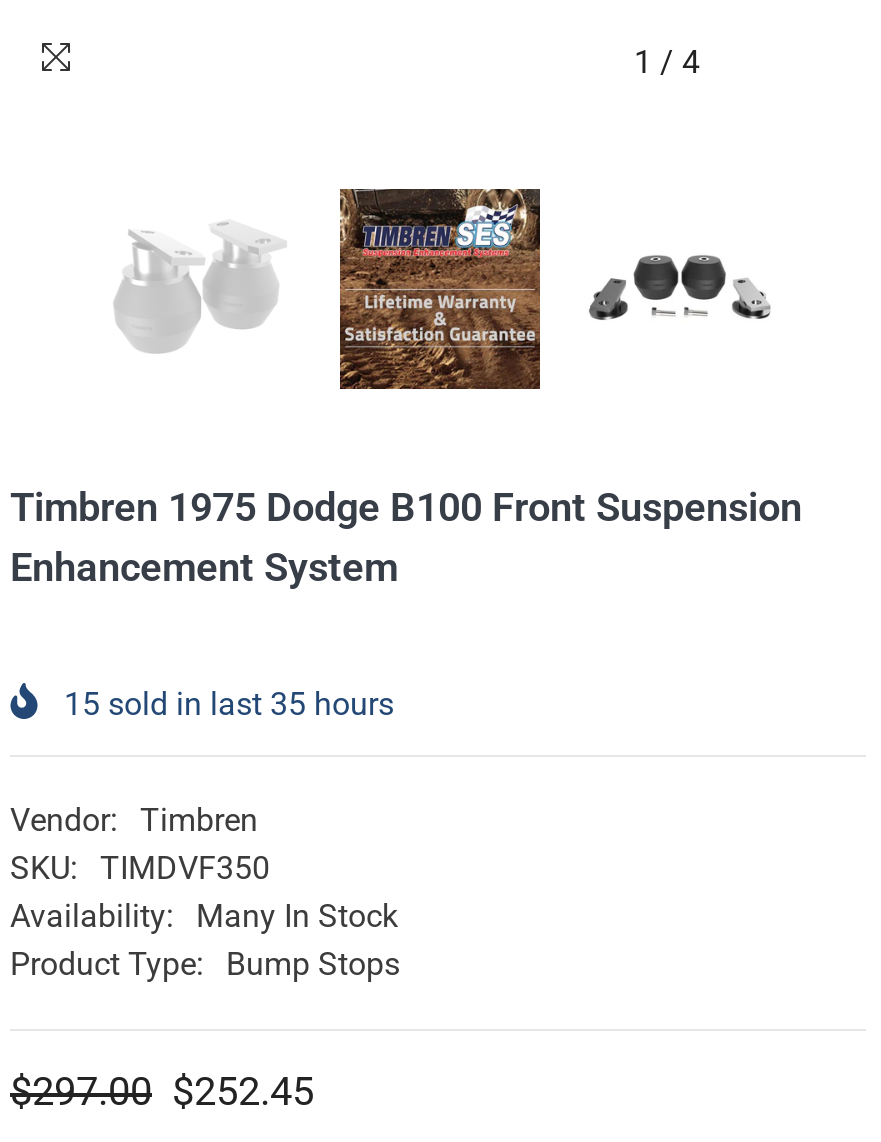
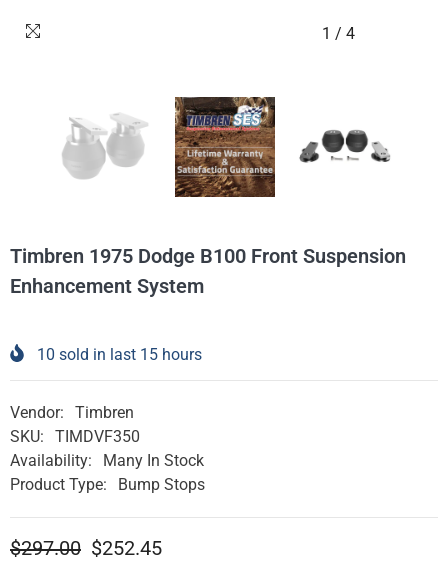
[64,685,394,723] 15 sold in last 35 hours -> [37,345,202,364] 10 sold in last 15 hours

